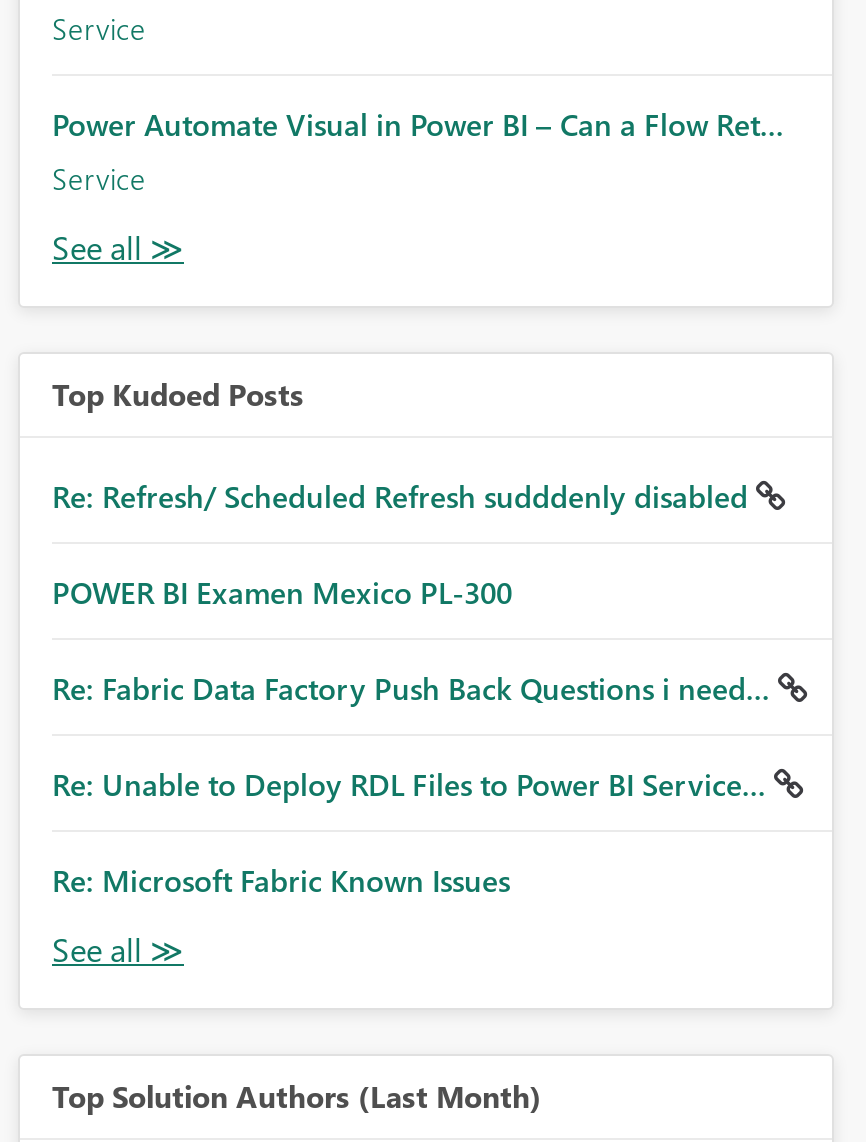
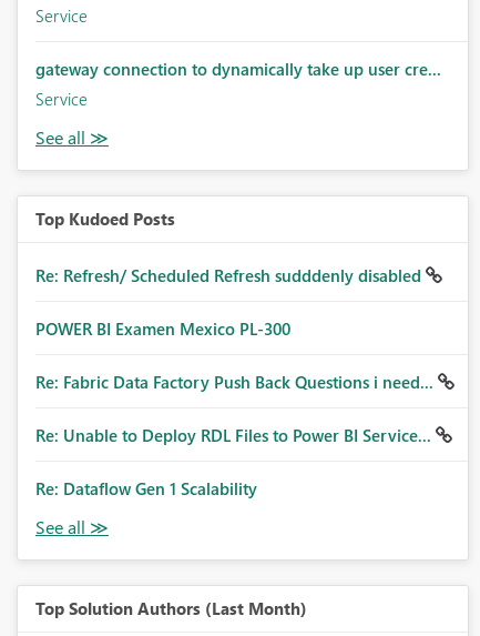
[52,105,784,145] Power Automate Visual in Power BI – Can a Flow Ret... -> [35,58,441,80] gateway connection to dynamically take up user cre...
[52,861,510,901] Re: Microsoft Fabric Known Issues -> [35,478,257,500] Re: Dataflow Gen 1 Scalability

